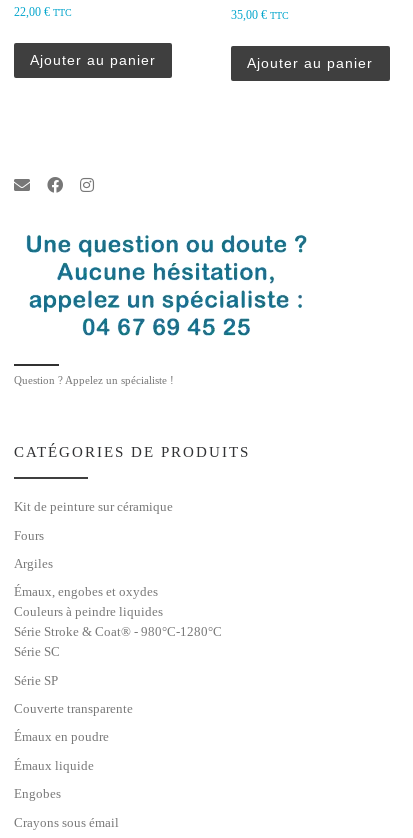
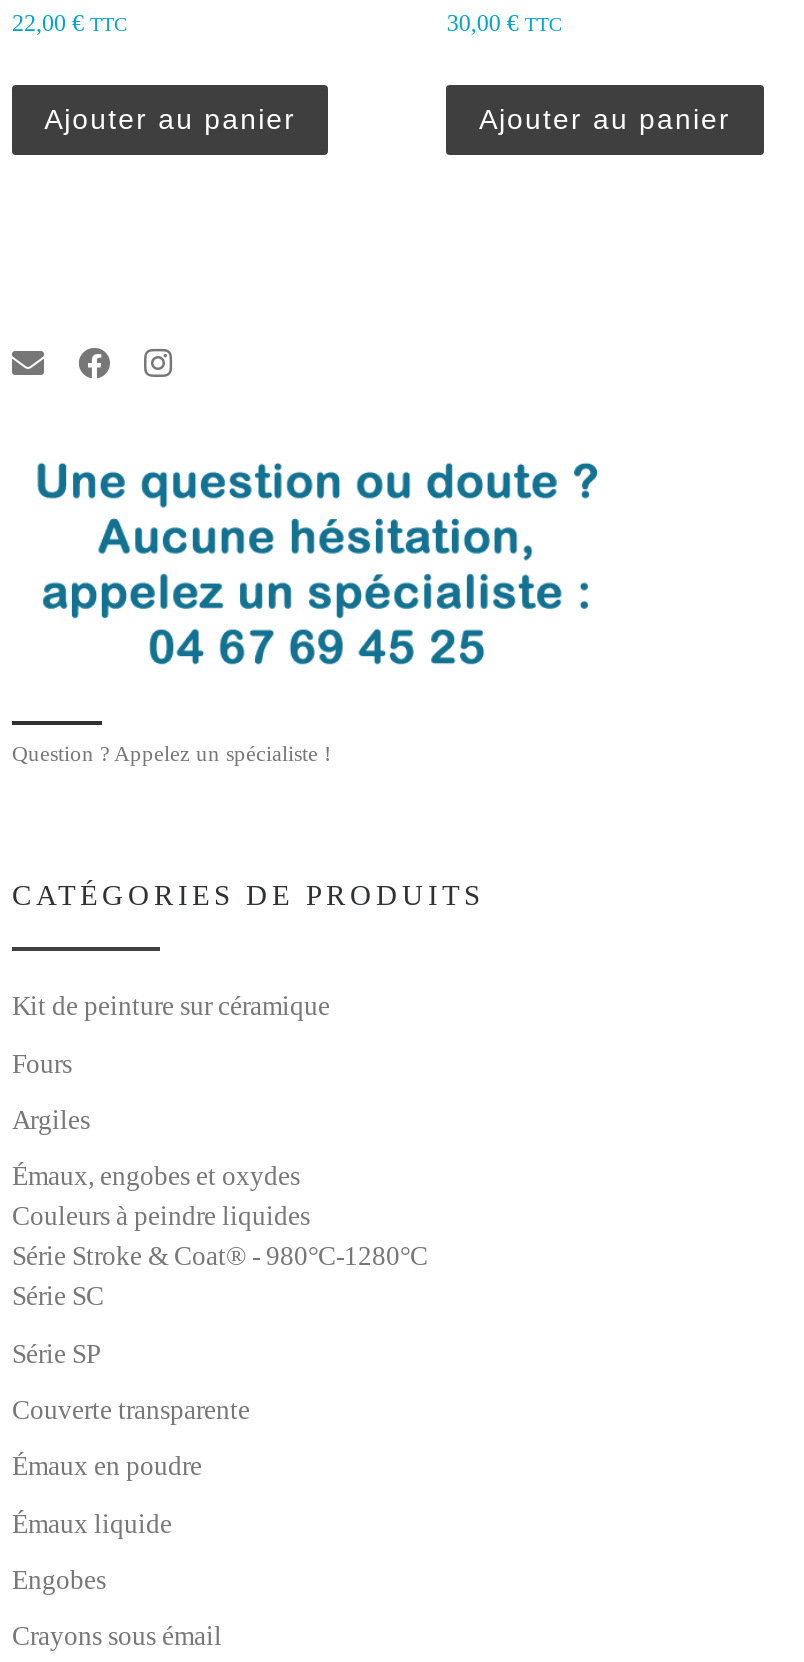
[231,8,289,22] 35,00 € TTC -> [447,9,563,37] 30,00 € TTC

